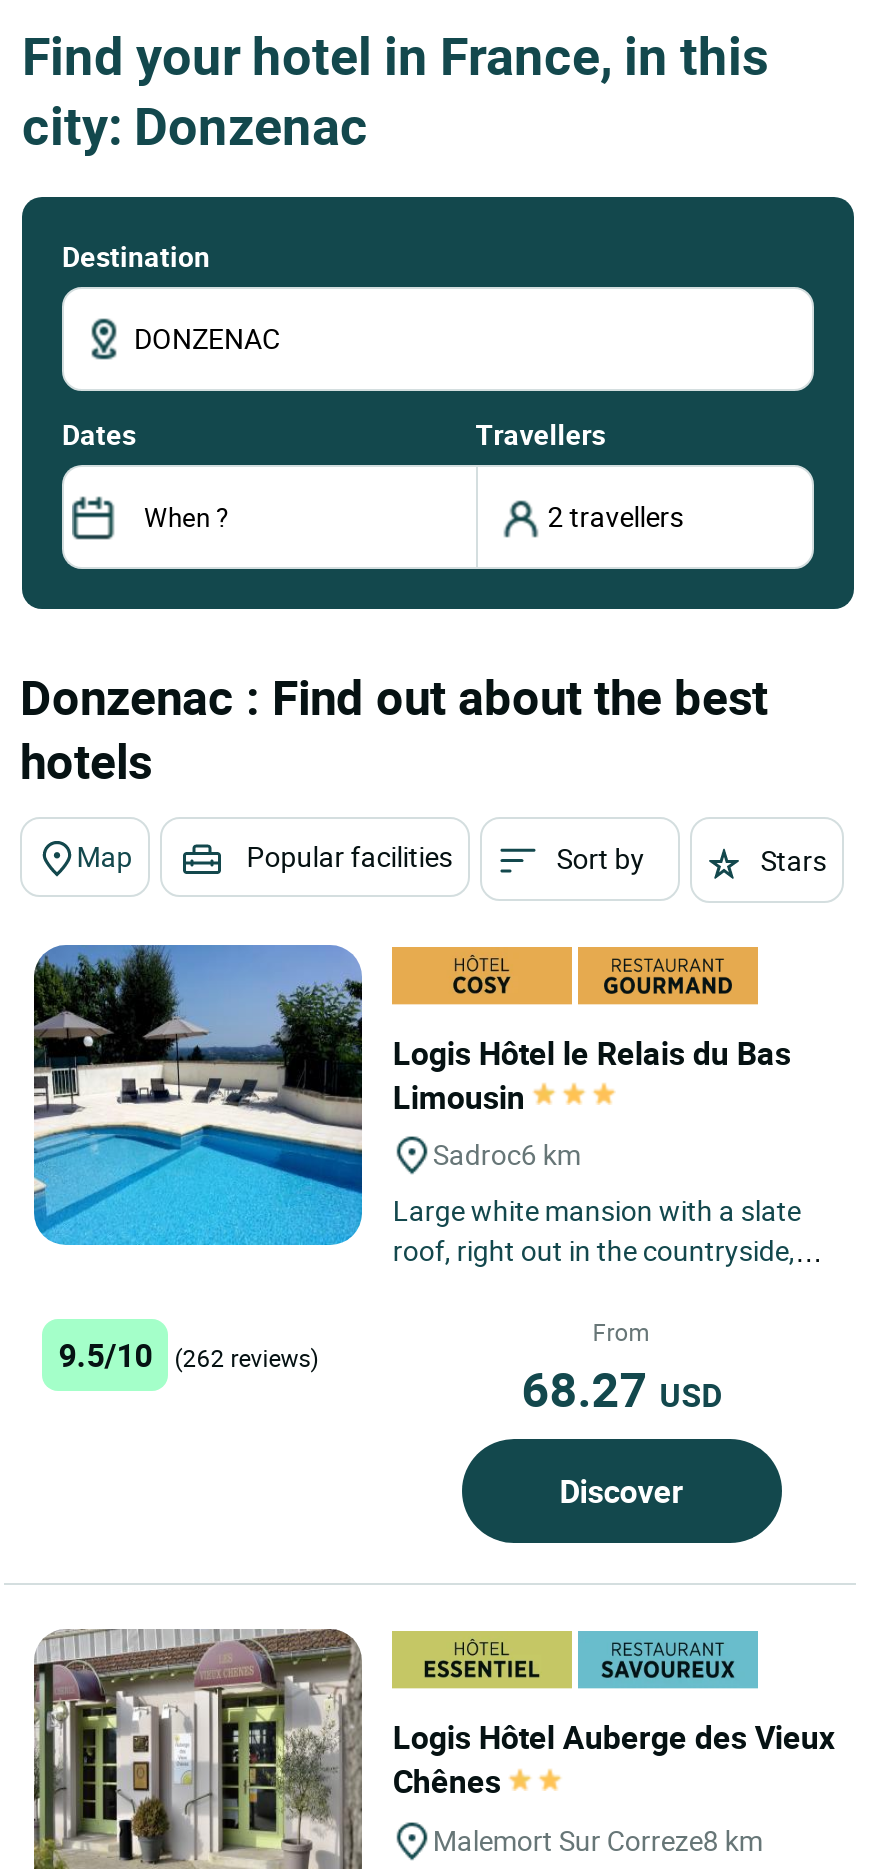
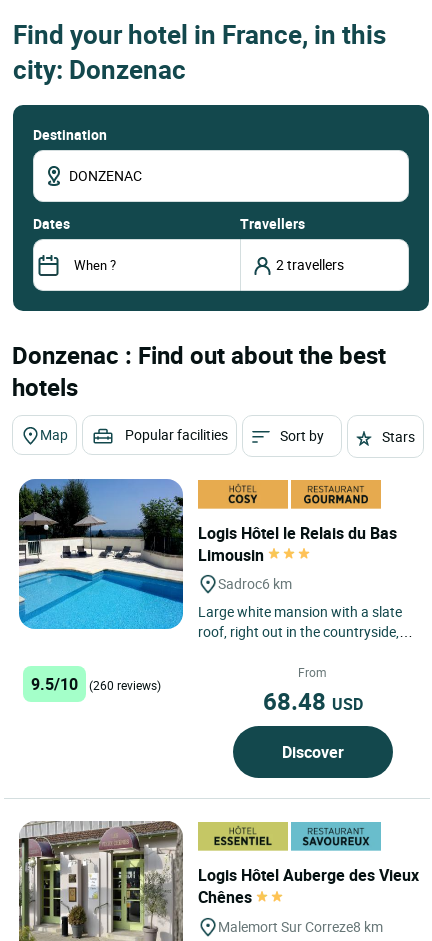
[58,1334,318,1378] 9.5/10 (262 reviews) -> [31,673,161,695] 9.5/10 (260 reviews)
[521,1358,721,1422] 68.27 USD -> [263,685,363,717] 68.48 USD

